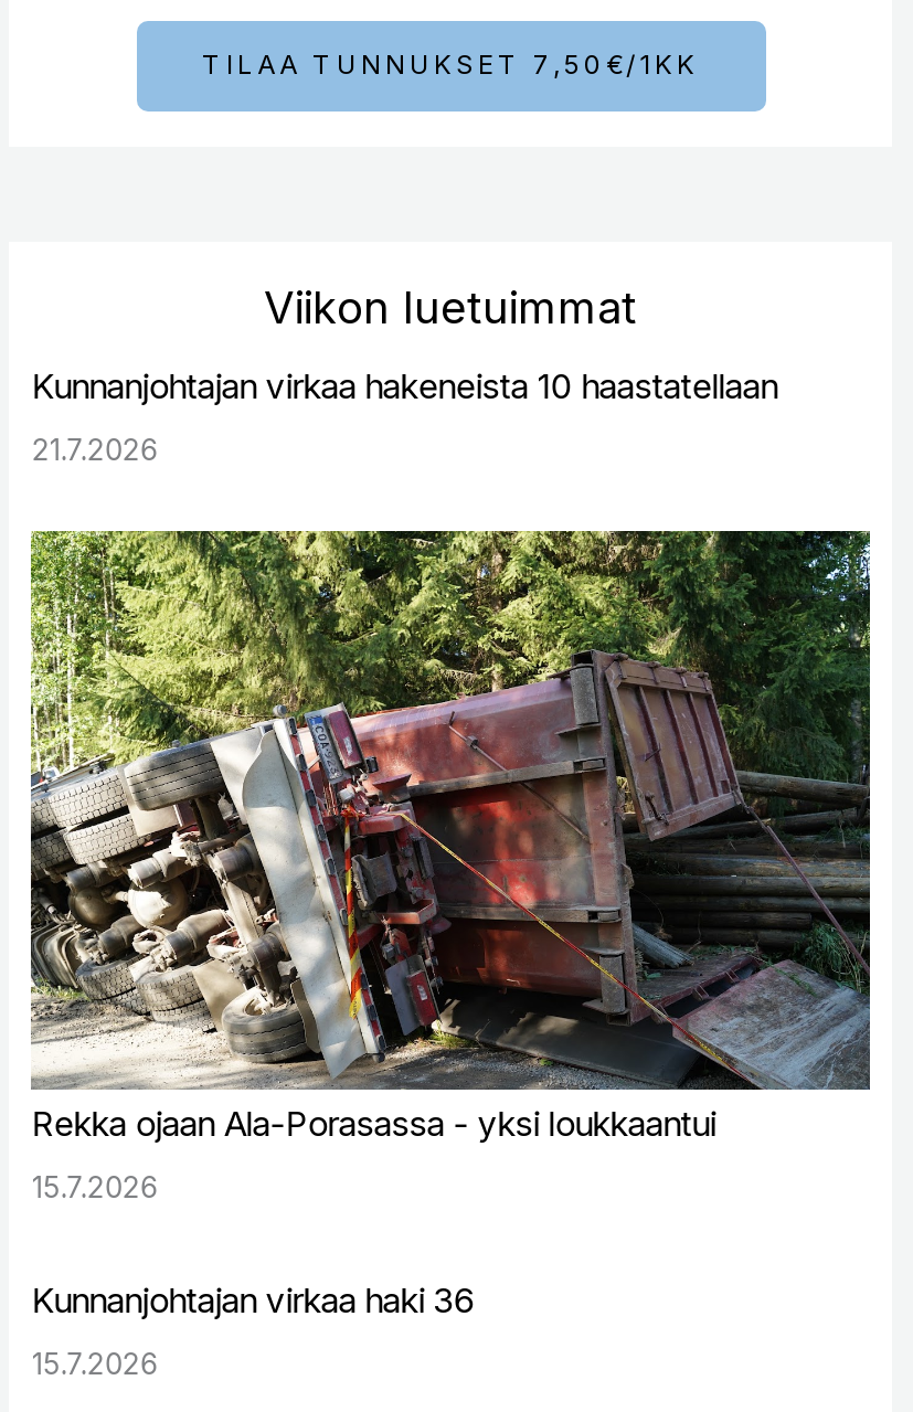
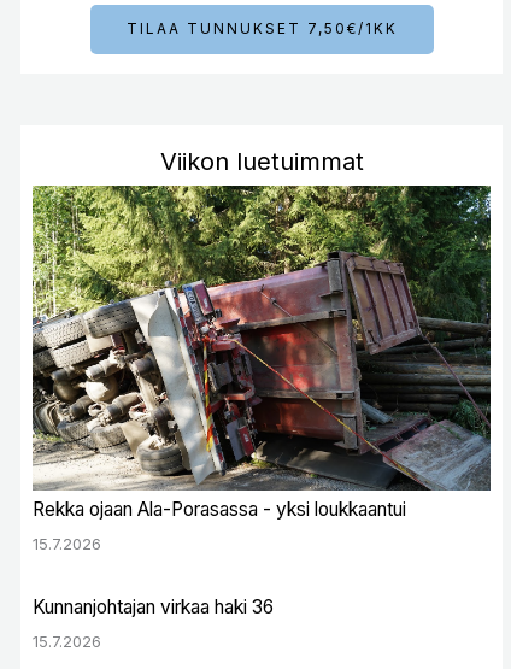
[31,367,778,468] Kunnanjohtajan virkaa hakeneista 10 haastatellaan | 21.7.2026 -> none

